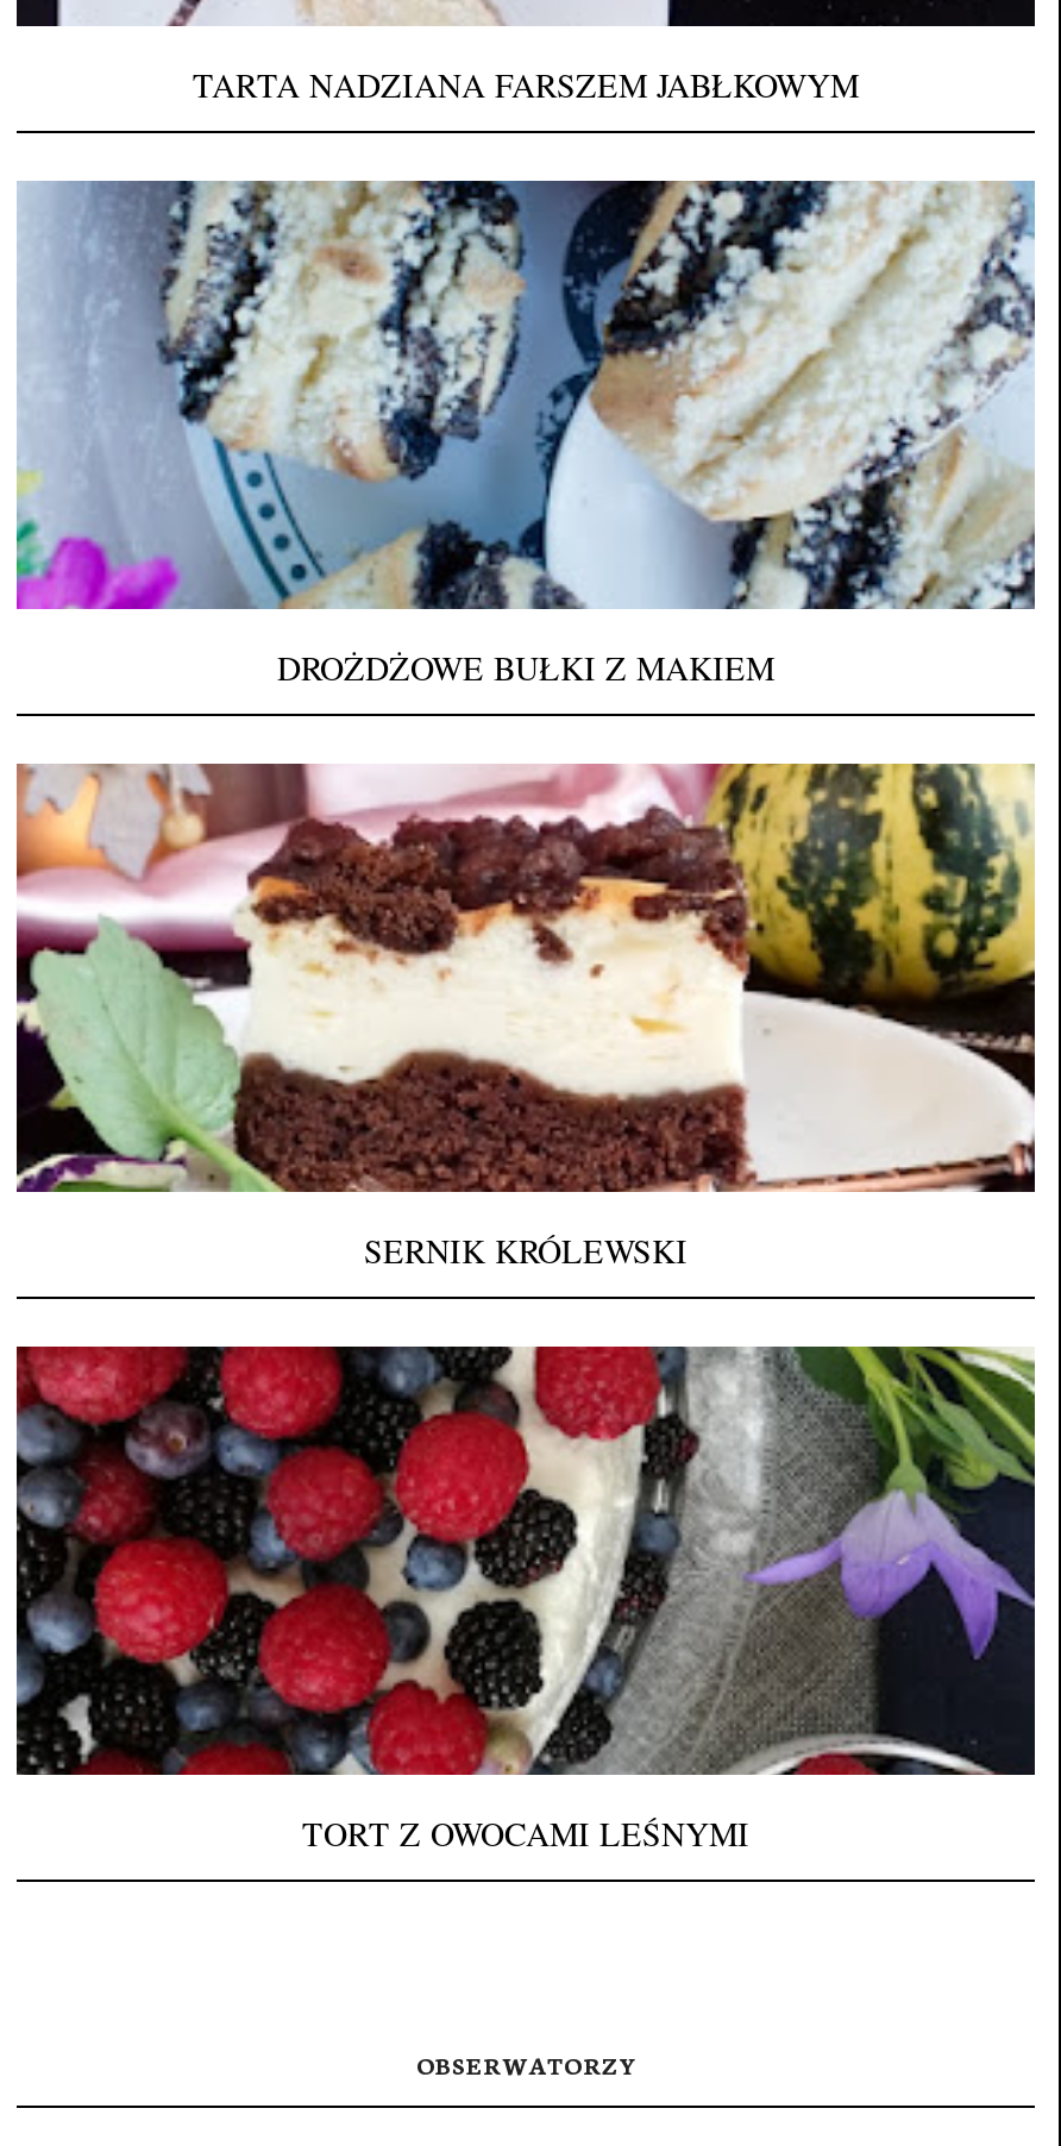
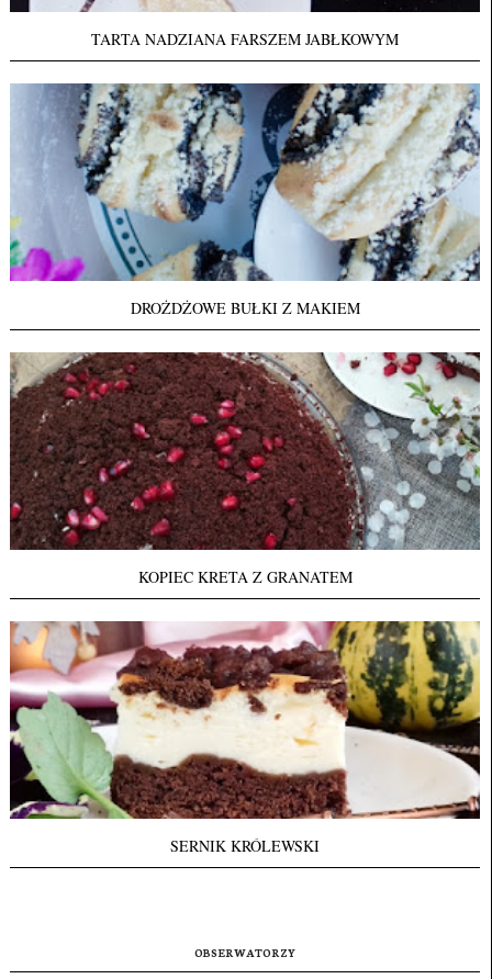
none -> [9,351,481,587] [image] | KOPIEC KRETA Z GRANATEM
moved [12,759,1040,1273] -> [8,619,482,856]: [image] | SERNIK KRÓLEWSKI
[14,1344,1037,1856] [image] | TORT Z OWOCAMI LEŚNYMI -> none

